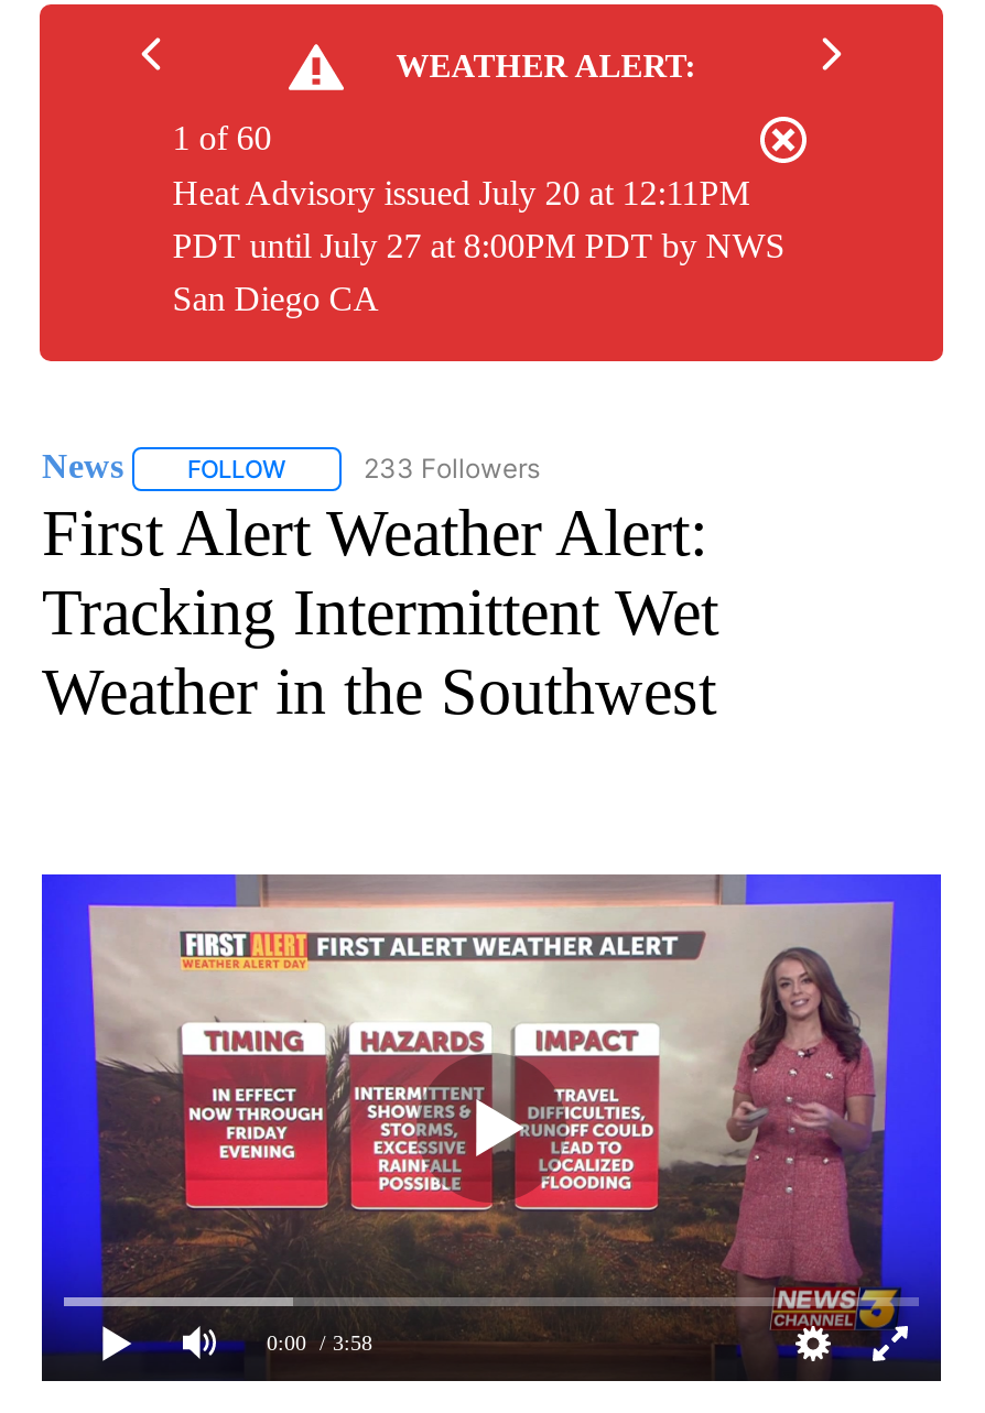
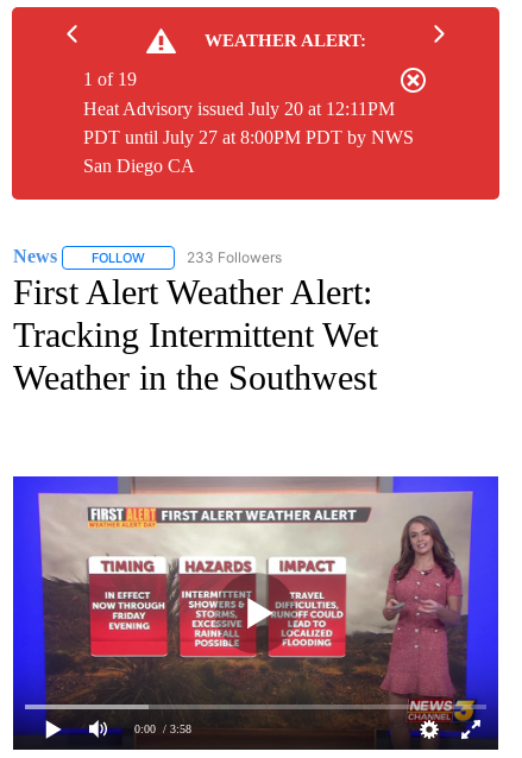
[172,119,271,157] 1 of 60 -> [83,69,137,89] 1 of 19

